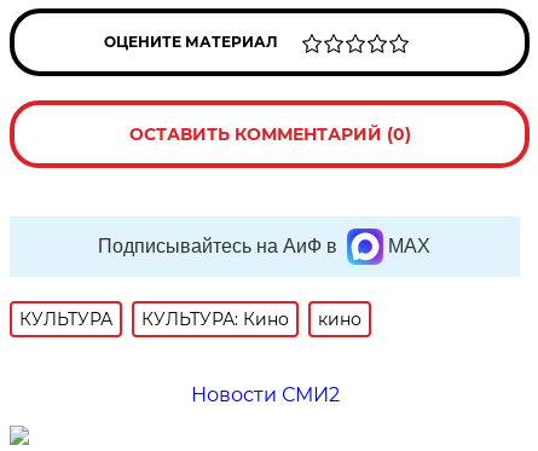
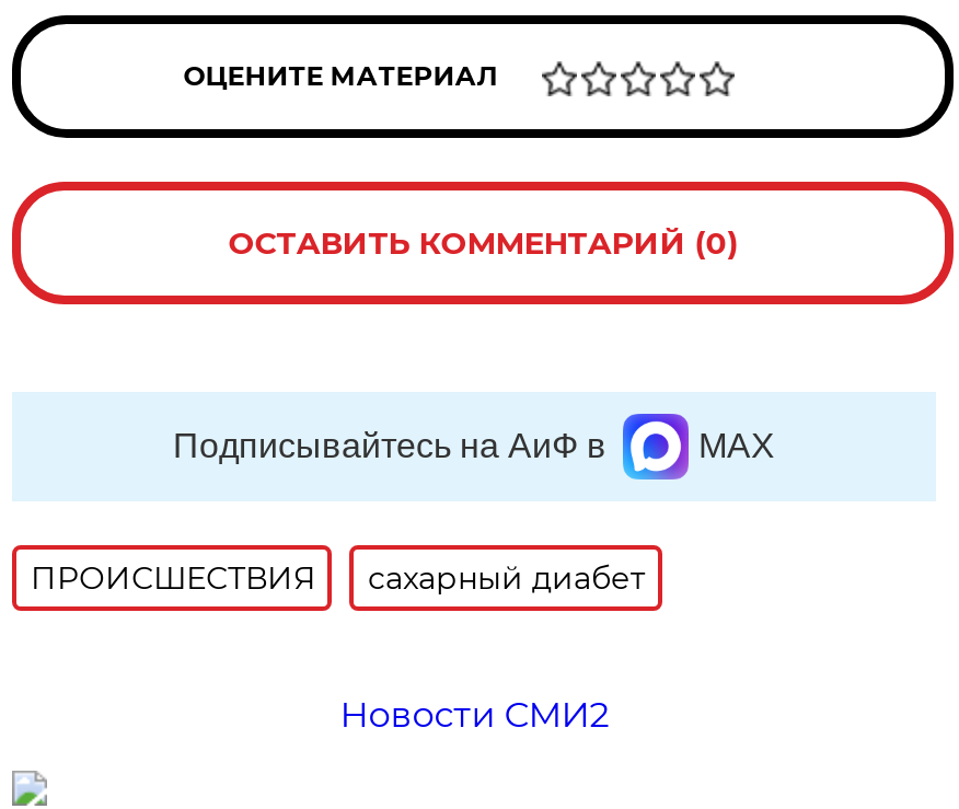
[20,308,362,330] КУЛЬТУРА | КУЛЬТУРА: Кино | кино -> [30,558,646,597] ПРОИСШЕСТВИЯ | сахарный диабет

